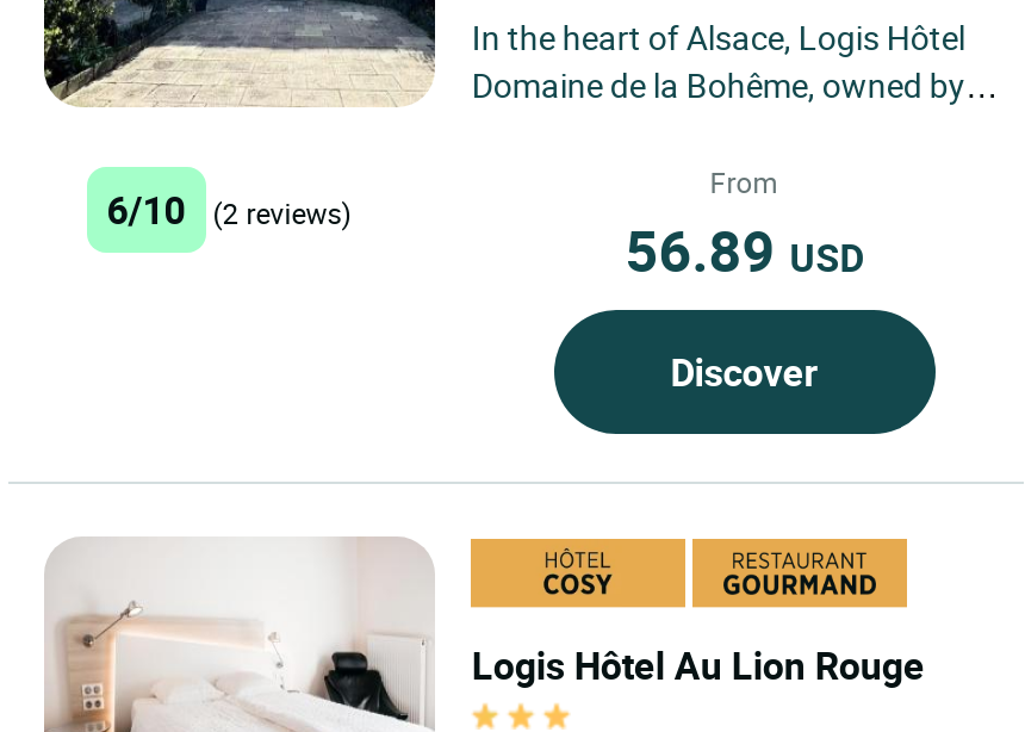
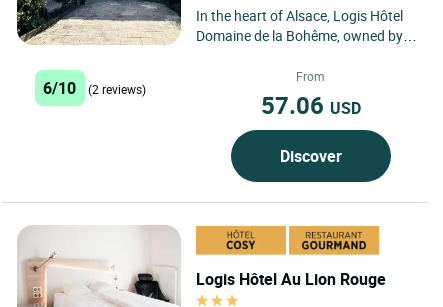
[625,213,863,289] 56.89 USD -> [261,89,361,121] 57.06 USD

